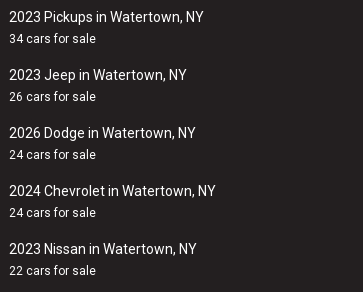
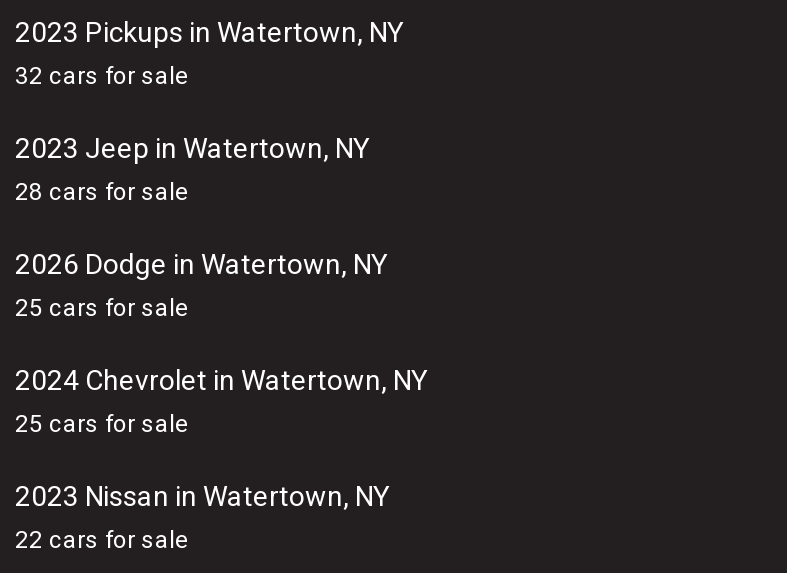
[9,32,96,46] 34 cars for sale -> [15,62,189,90] 32 cars for sale
[9,90,96,104] 26 cars for sale -> [15,178,189,206] 28 cars for sale
[9,148,96,162] 24 cars for sale -> [15,294,189,322] 25 cars for sale
[9,206,96,220] 24 cars for sale -> [15,410,189,438] 25 cars for sale

